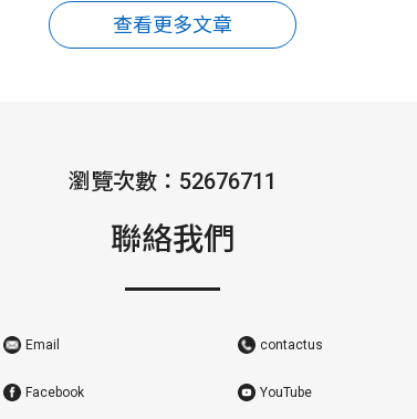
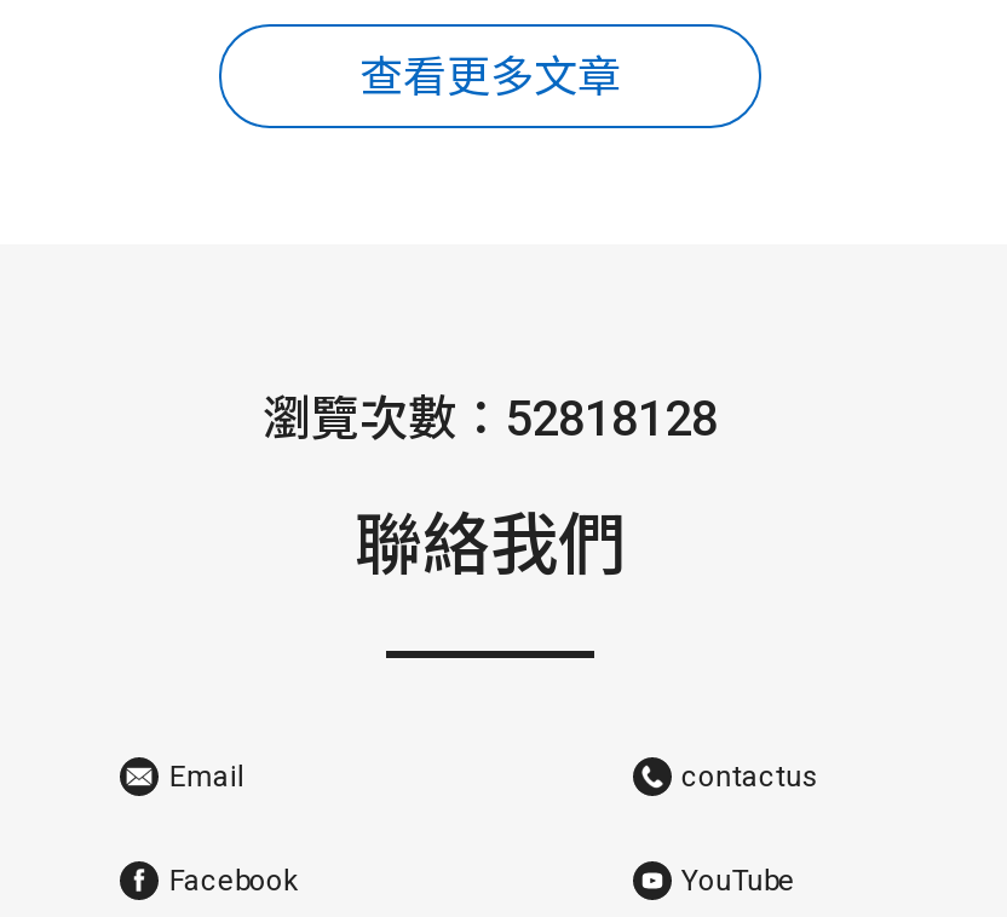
[69,168,277,194] 瀏覽次數：52676711 -> [263,389,718,447] 瀏覽次數：52818128

